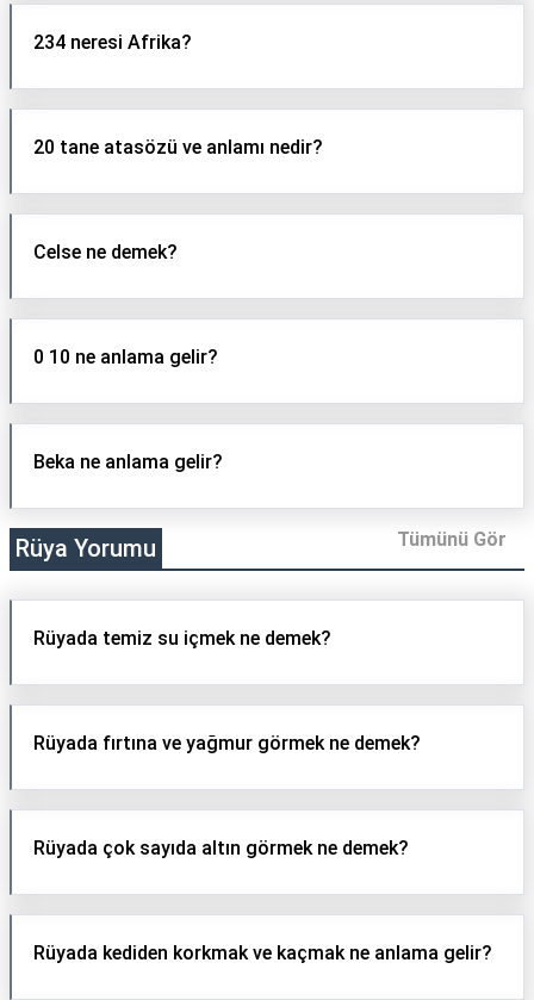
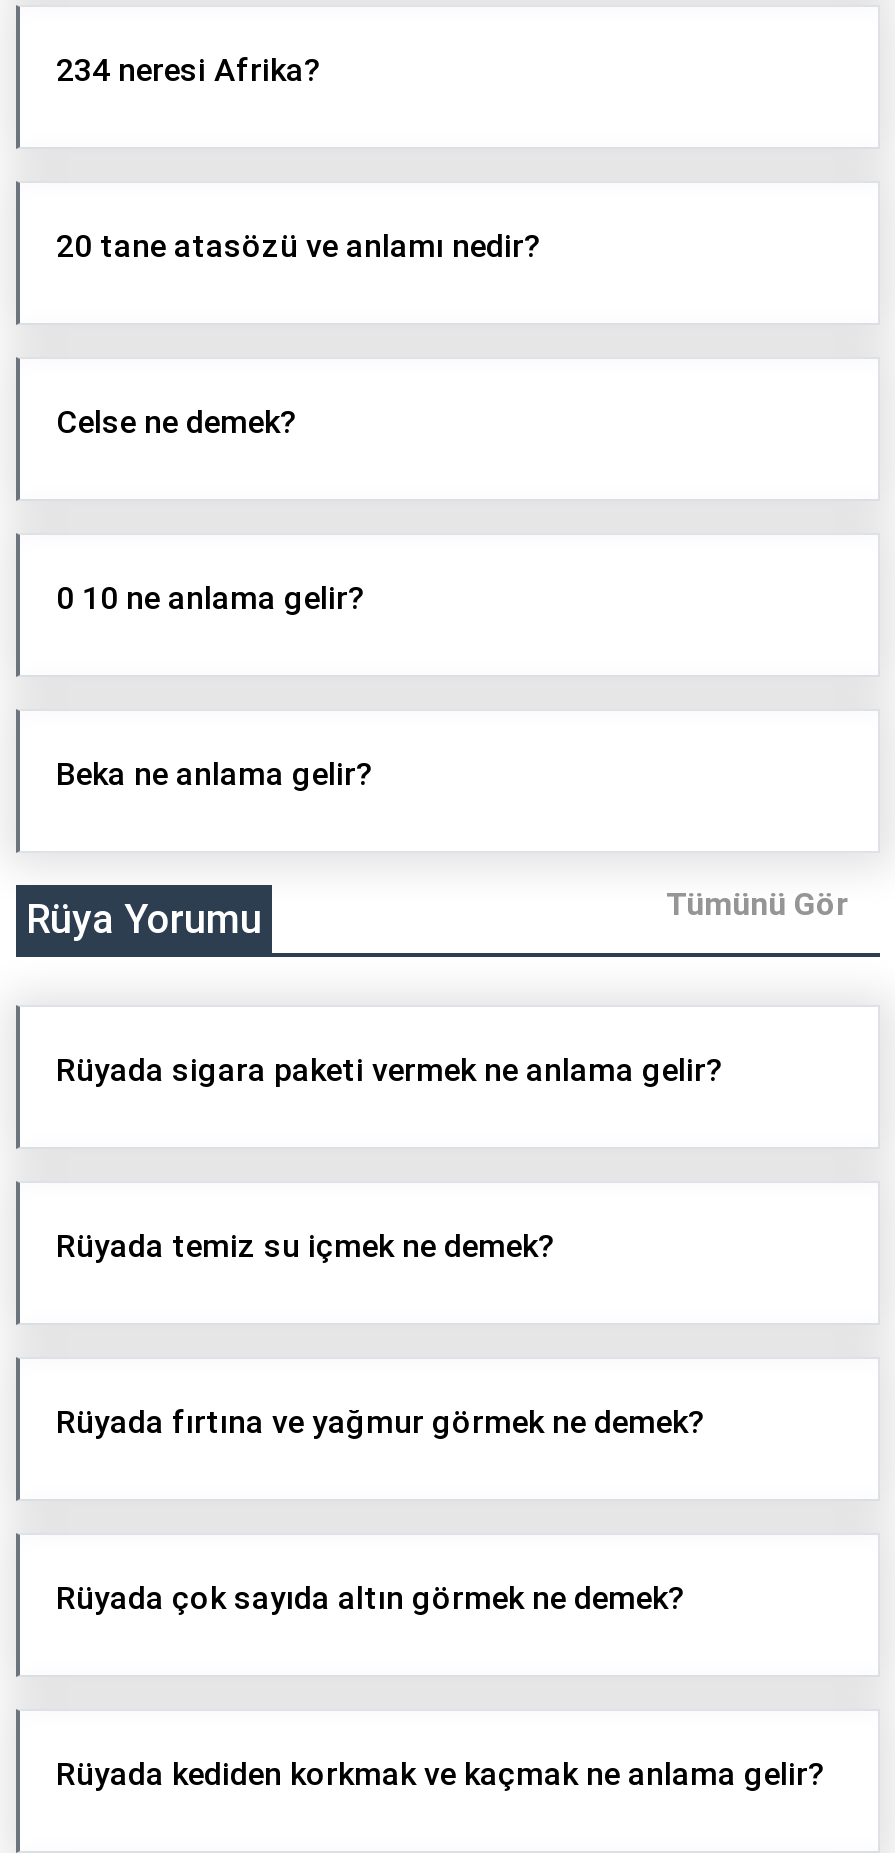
none -> [56,1052,724,1090] Rüyada sigara paketi vermek ne anlama gelir?

